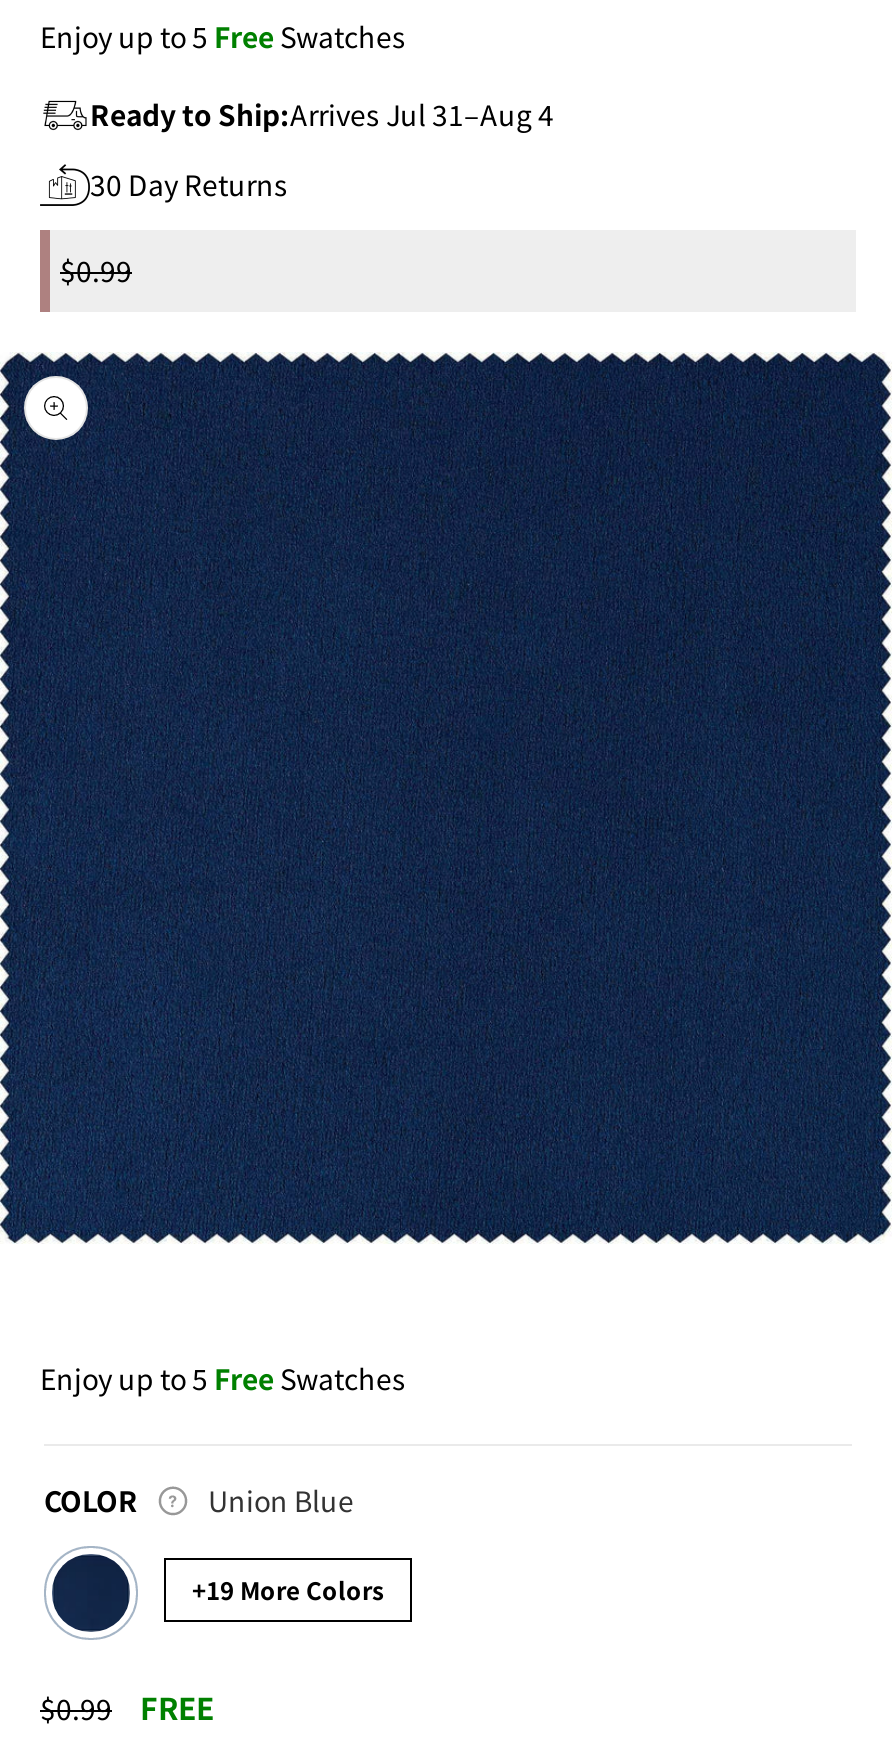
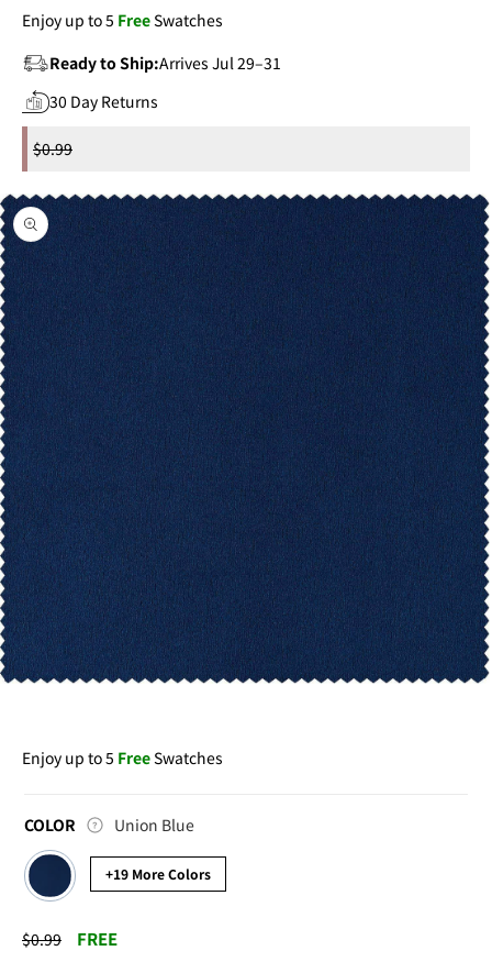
[90,94,554,134] Ready to Ship:Arrives Jul 31–Aug 4 -> [49,52,281,74] Ready to Ship:Arrives Jul 29–31

